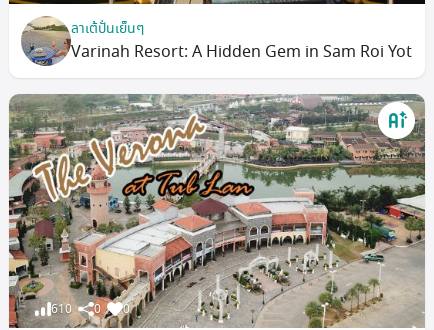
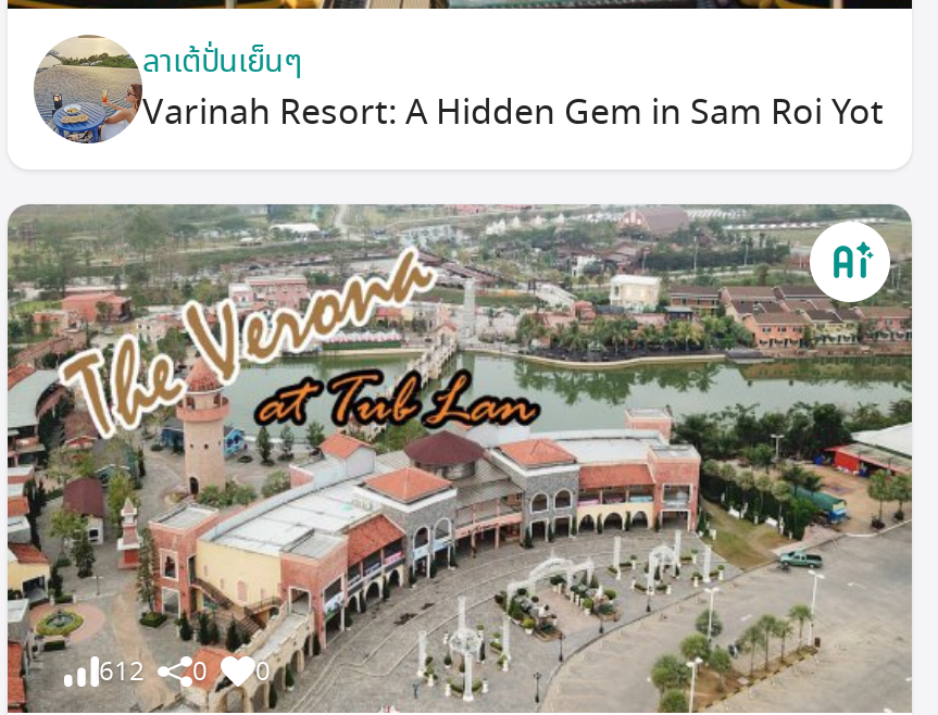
[51,299,72,317] 610 -> [99,651,145,690] 612

